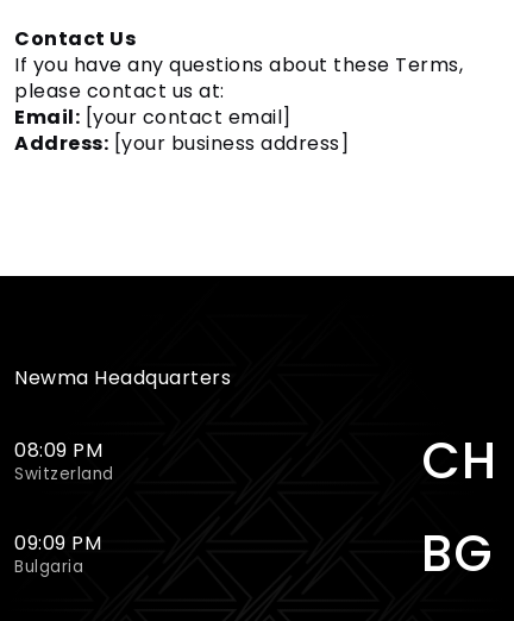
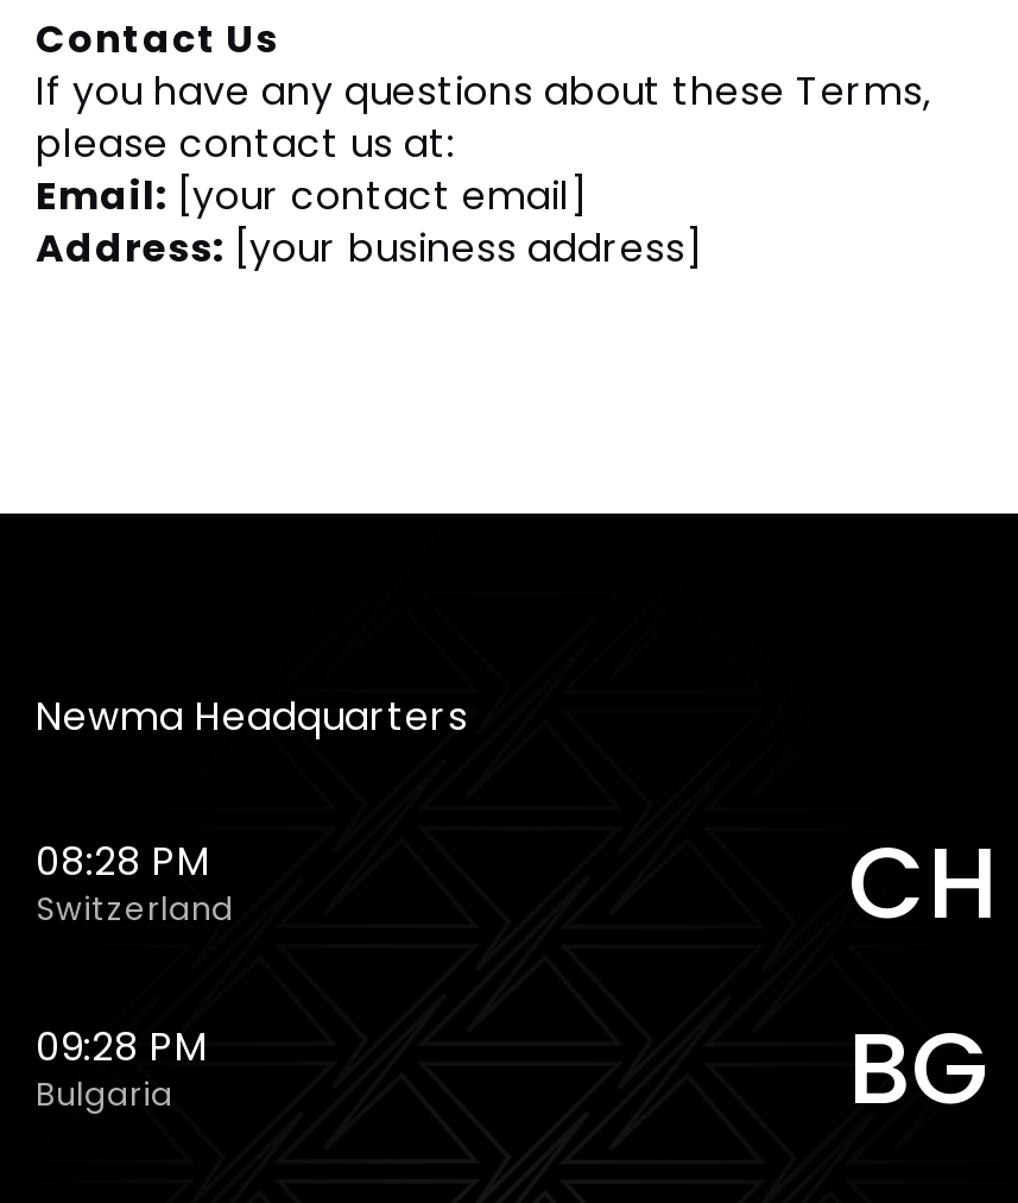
[14,437,102,464] 08:09 PM -> [36,834,211,889] 08:28 PM
[14,529,101,557] 09:09 PM -> [36,1020,209,1075] 09:28 PM

